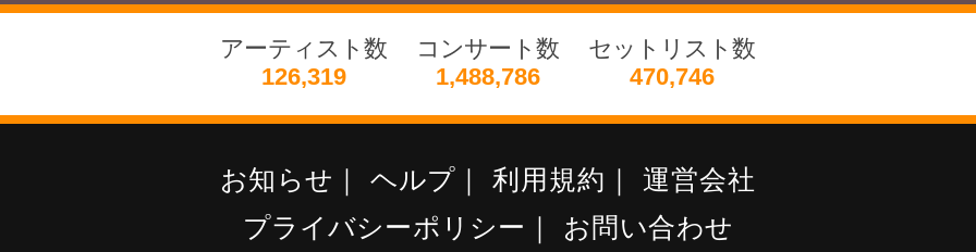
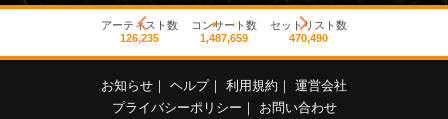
[261,63,346,89] 126,319 -> [120,32,159,44] 126,235
[436,63,540,89] 1,488,786 -> [200,32,248,44] 1,487,659
[630,63,715,89] 470,746 -> [289,32,328,44] 470,490

